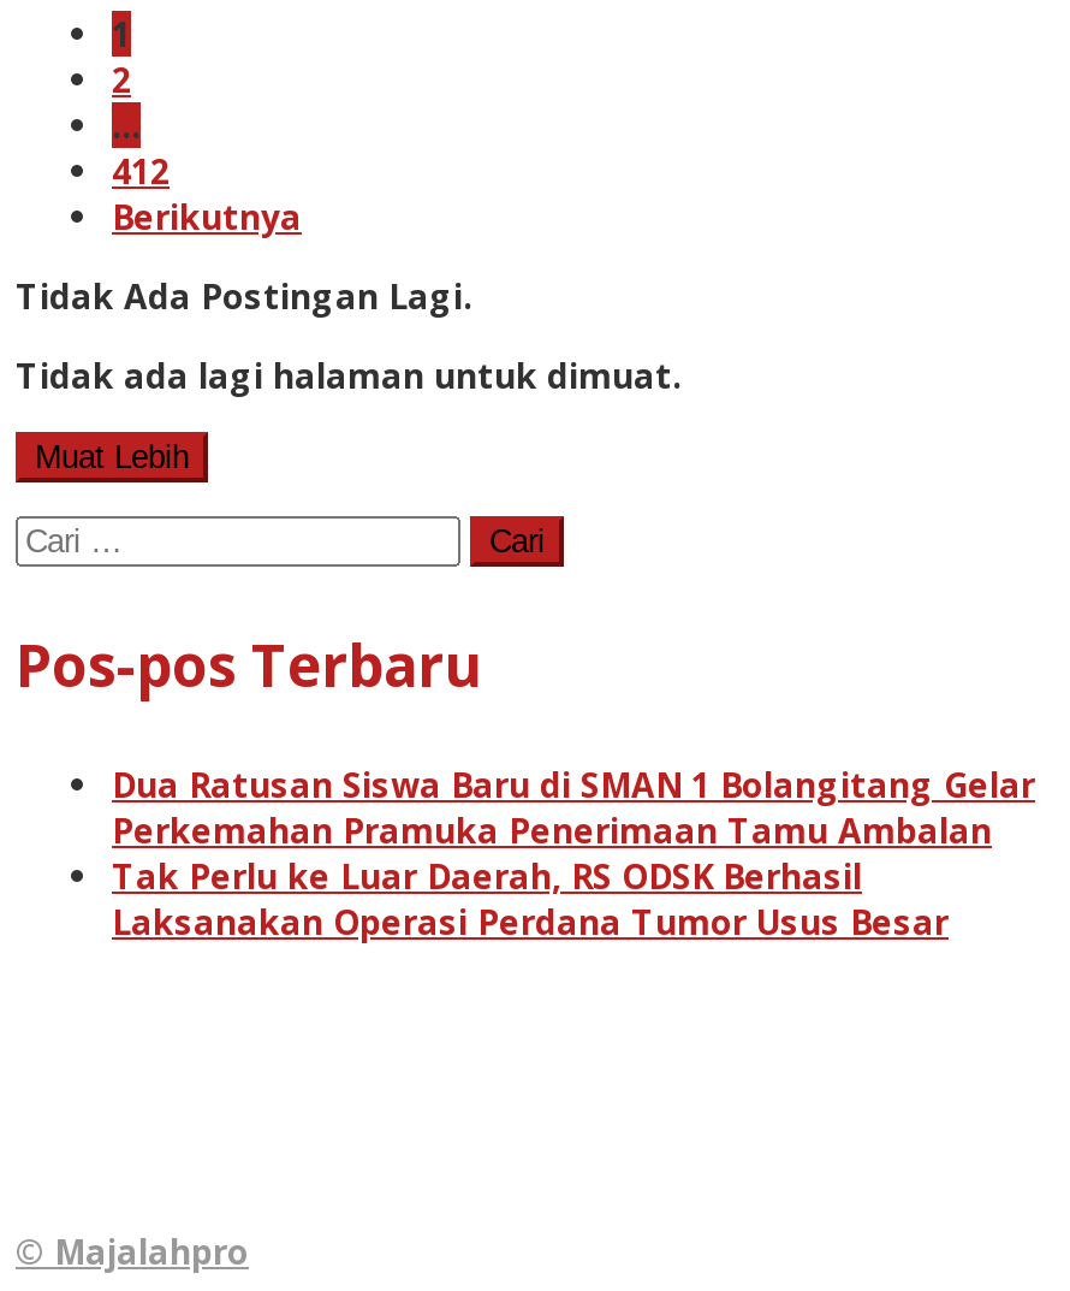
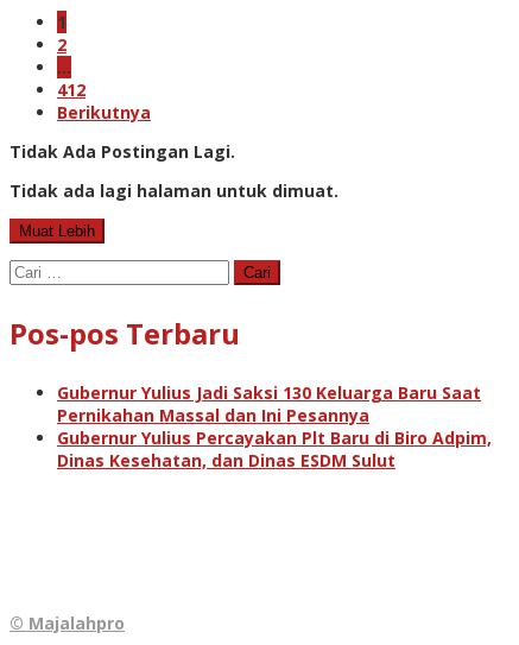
[112,761,1035,944] Dua Ratusan Siswa Baru di SMAN 1 Bolangitang Gelar | Perkemahan Pramuka Penerimaan Tamu Ambalan | Tak Perlu ke Luar Daerah, RS ODSK Berhasil | Laksanakan Operasi Perdana Tumor Usus Besar -> [57,381,492,471] Gubernur Yulius Jadi Saksi 130 Keluarga Baru Saat | Pernikahan Massal dan Ini Pesannya | Gubernur Yulius Percayakan Plt Baru di Biro Adpim, | Dinas Kesehatan, dan Dinas ESDM Sulut

